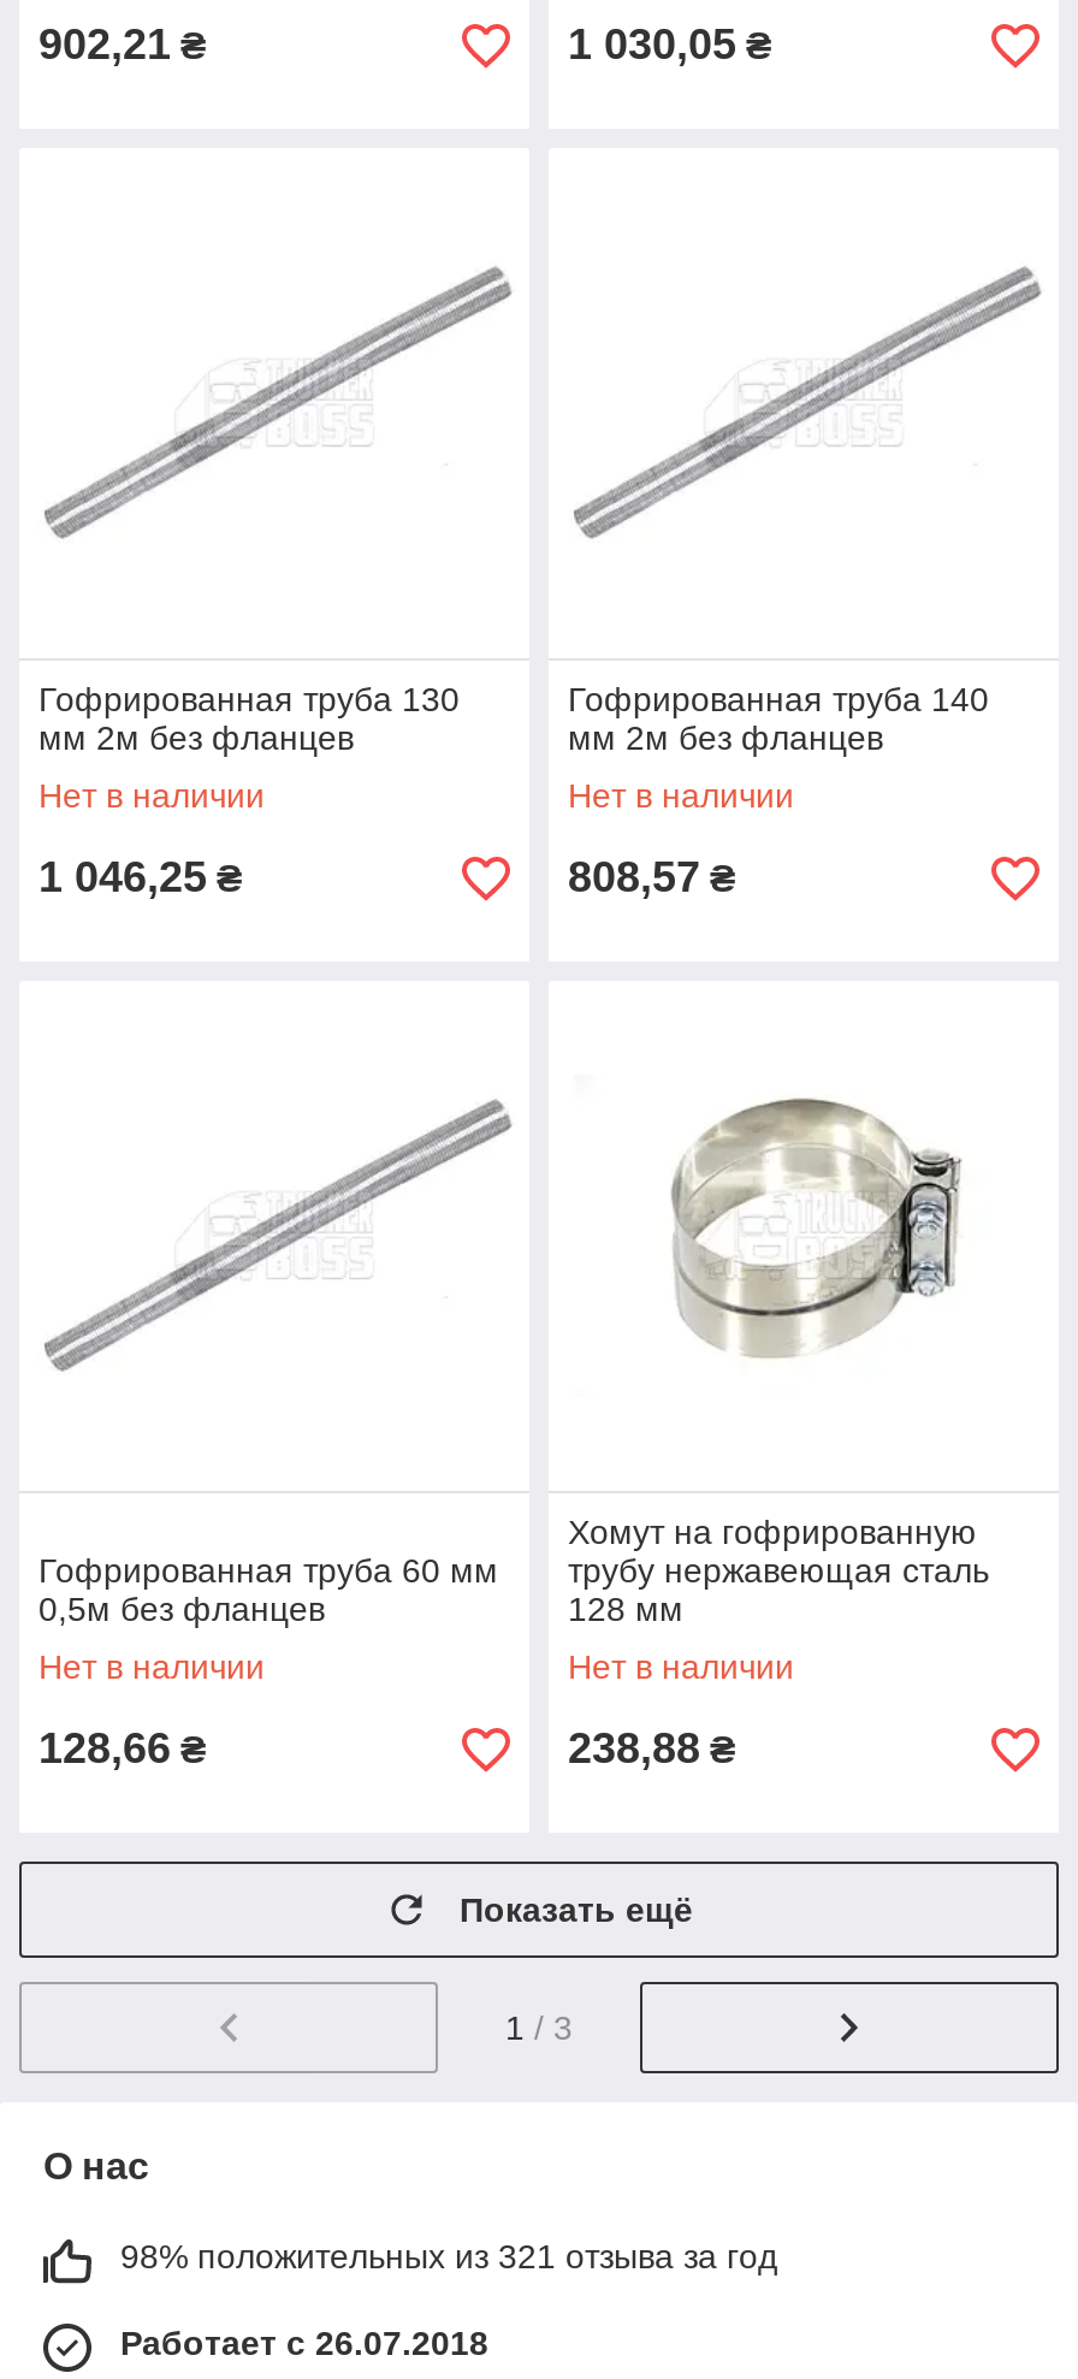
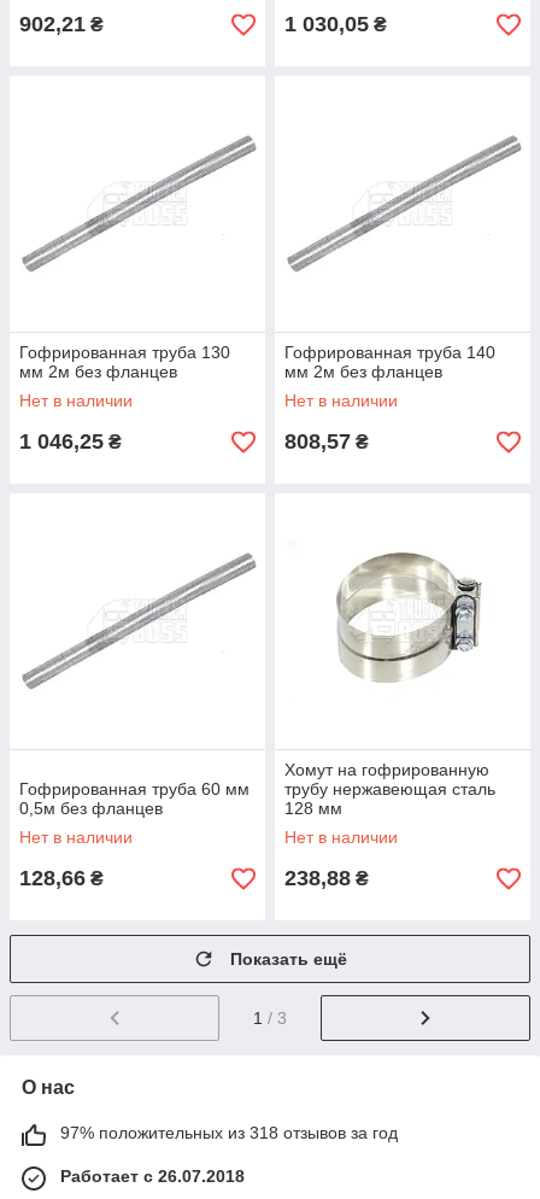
[120,2237,777,2276] 98% положительных из 321 отзыва за год -> [60,1123,398,1142] 97% положительных из 318 отзывов за год

